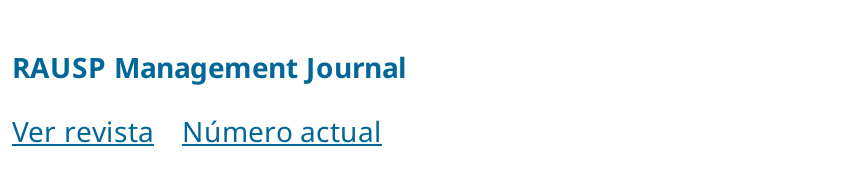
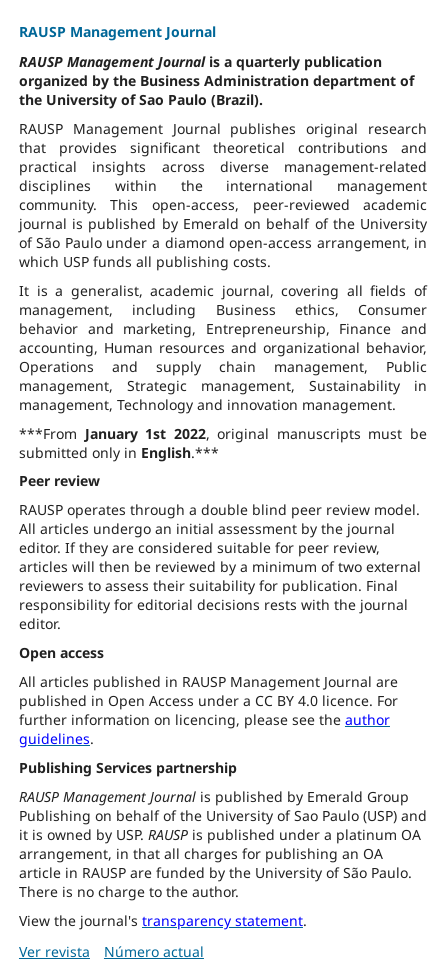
none -> [19,51,427,930] RAUSP Management Journal is a quarterly publication | organized by the Business Administration department of | the University of Sao Paulo (Brazil). | RAUSP Management Journal publishes original research | that provides significant theoretical contributions and | practical insights across diverse management-related | disciplines within the international management | community. This open-access, peer-reviewed academic | journal is published by Emerald on behalf of the University | of São Paulo under a diamond open-access arrangement, in | which USP funds all publishing costs. | It is a generalist, academic journal, covering all fields of | management, including Business ethics, Consumer | behavior and marketing, Entrepreneurship, Finance and | accounting, Human resources and organizational behavior, | Operations and supply chain management, Public | management, Strategic management, Sustainability in | management, Technology and innovation management. | ***From January 1st 2022, original manuscripts must be | submitted only in English.*** | Peer review | RAUSP operates through a double blind peer review model. | All articles undergo an initial assessment by the journal | editor. If they are considered suitable for peer review, | articles will then be reviewed by a minimum of two external | reviewers to assess their suitability for publication. Final | responsibility for editorial decisions rests with the journal | editor. | Open access | All articles published in RAUSP Management Journal are | published in Open Access under a CC BY 4.0 licence. For | further information on licencing, please see the author | guidelines. | Publishing Services partnership | RAUSP Management Journal is published by Emerald Group | Publishing on behalf of the University of Sao Paulo (USP) and | it is owned by USP. RAUSP is published under a platinum OA | arrangement, in that all charges for publishing an OA | article in RAUSP are funded by the University of São Paulo. | There is no charge to the author. | View the journal's transparency statement.

